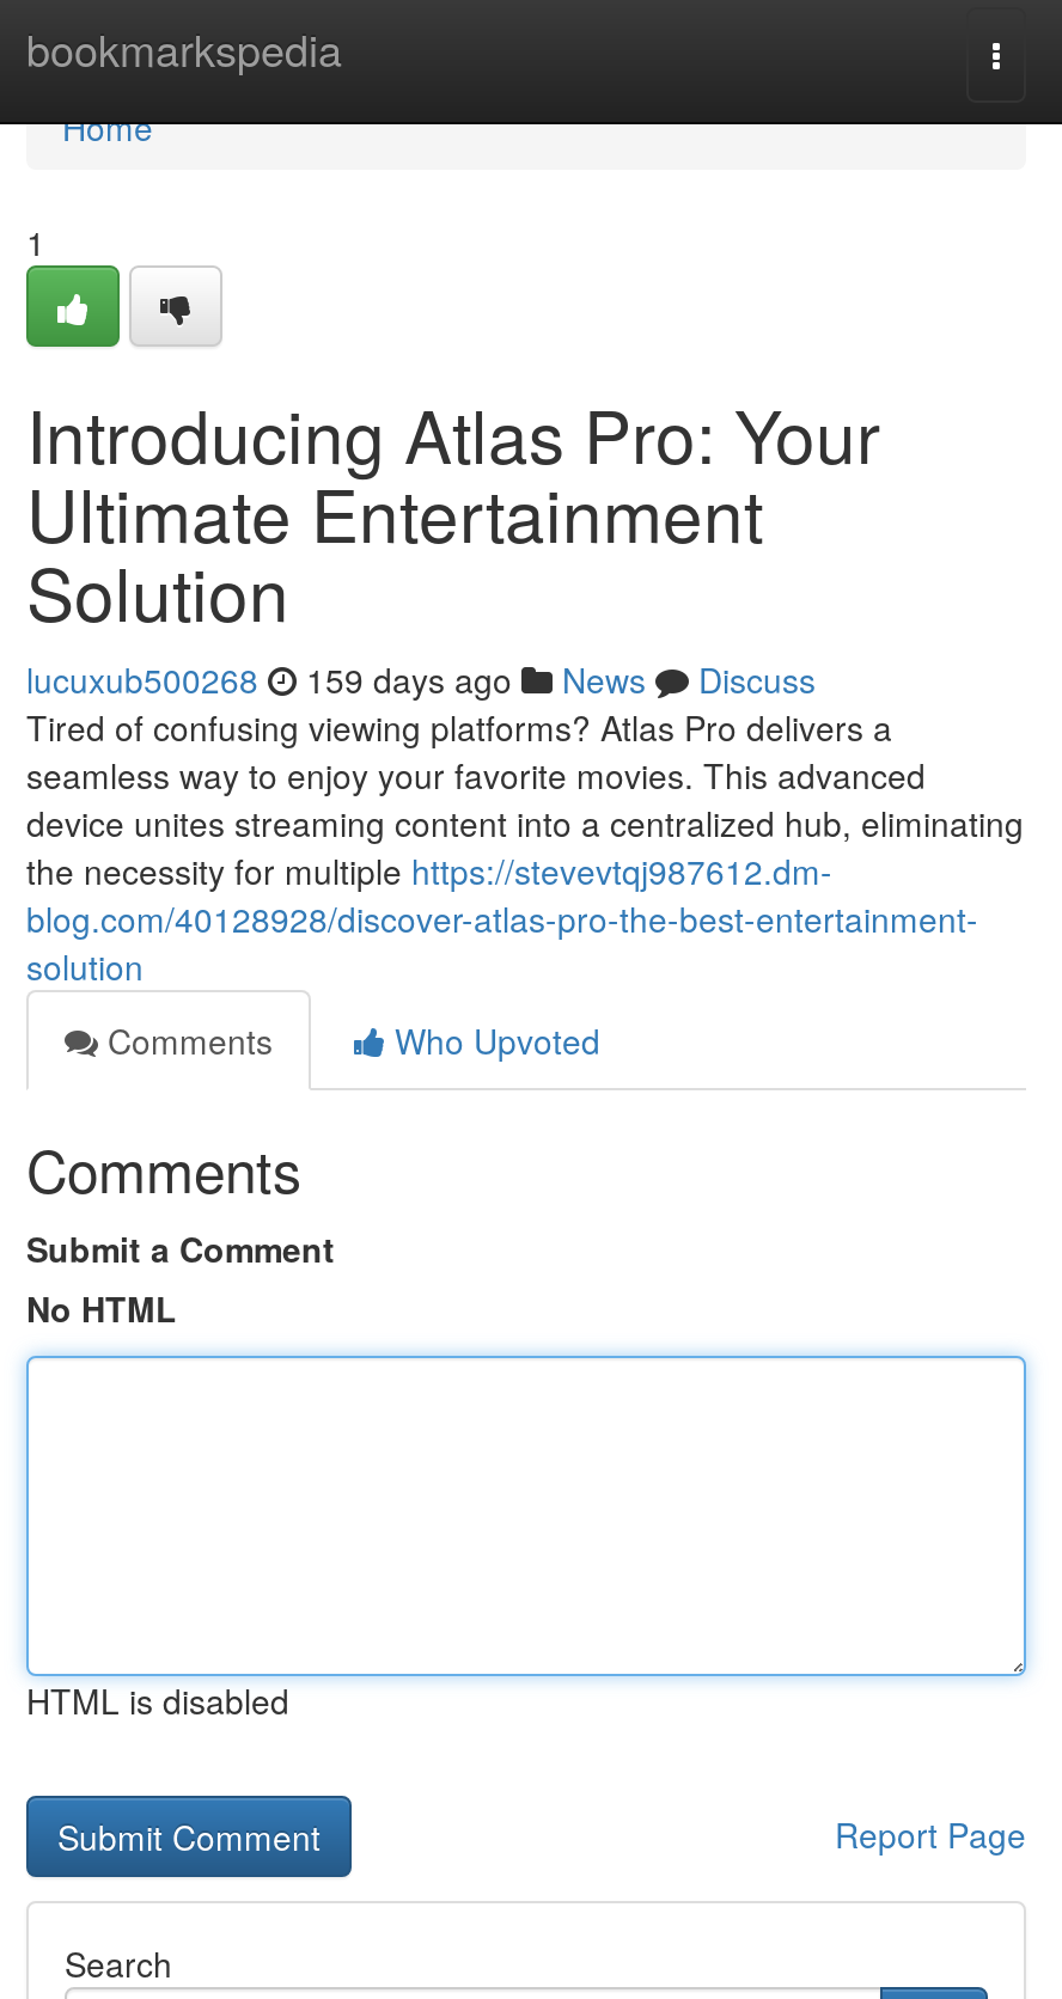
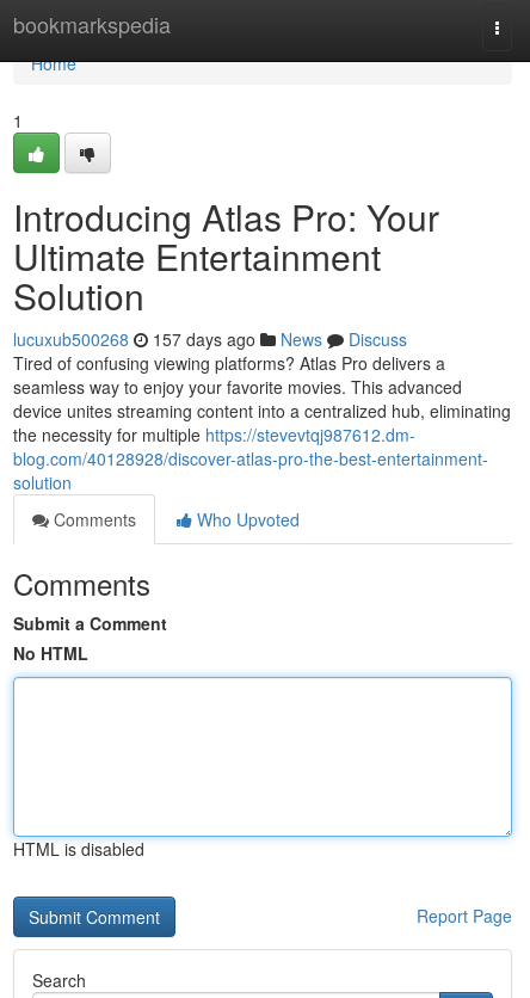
[26,655,816,703] lucuxub500268 159 days ago News Discuss -> [13,327,407,351] lucuxub500268 157 days ago News Discuss

